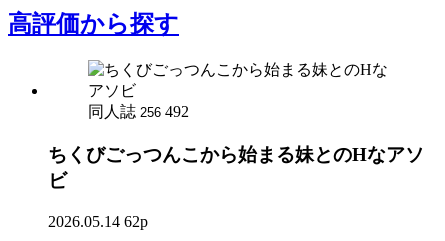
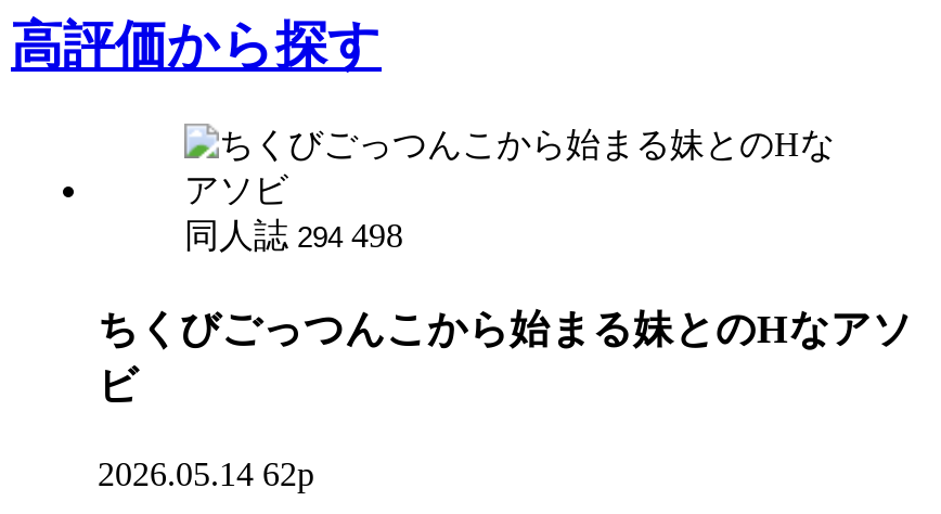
[88,103,189,120] 同人誌 256 492 -> [184,217,403,254] 同人誌 294 498

